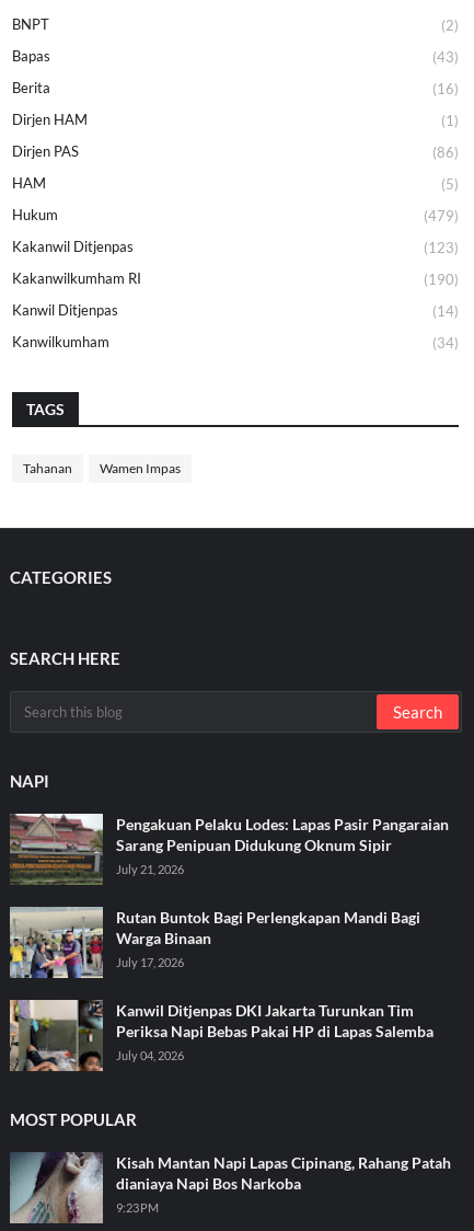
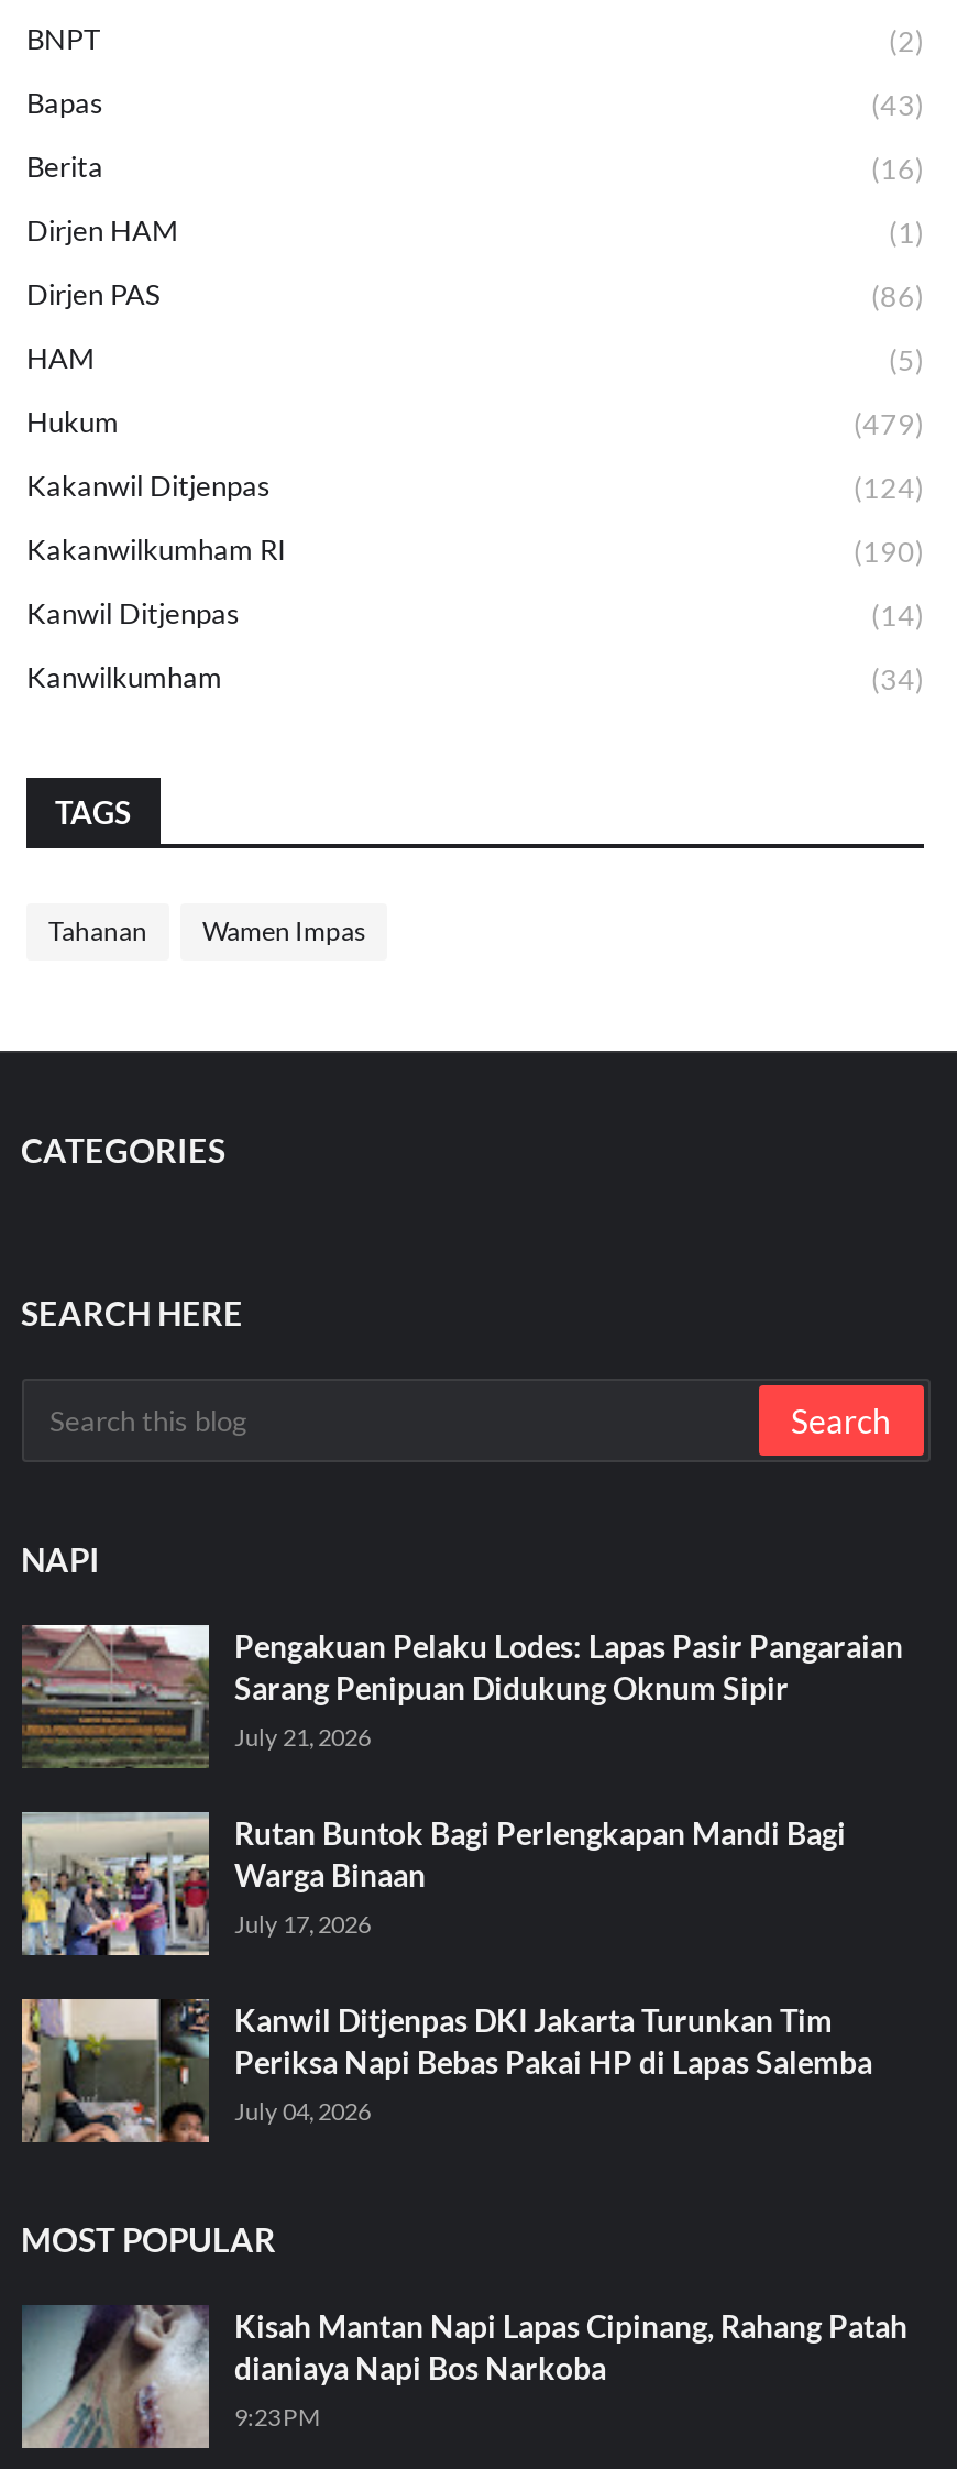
[424,239,459,256] (123) -> [854,470,924,505] (124)

